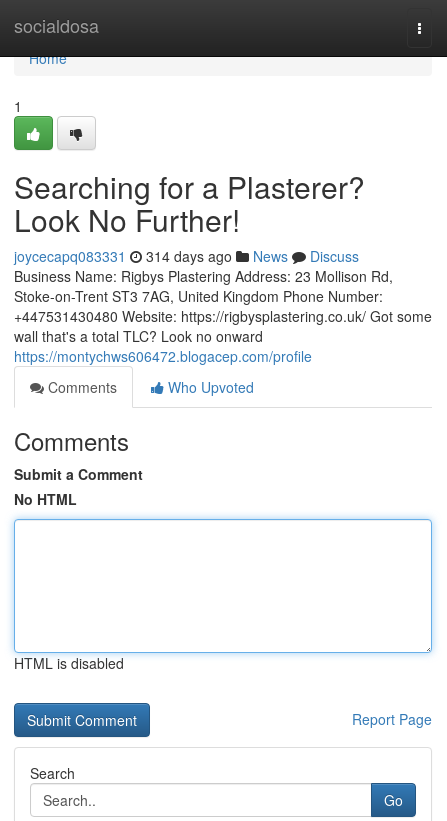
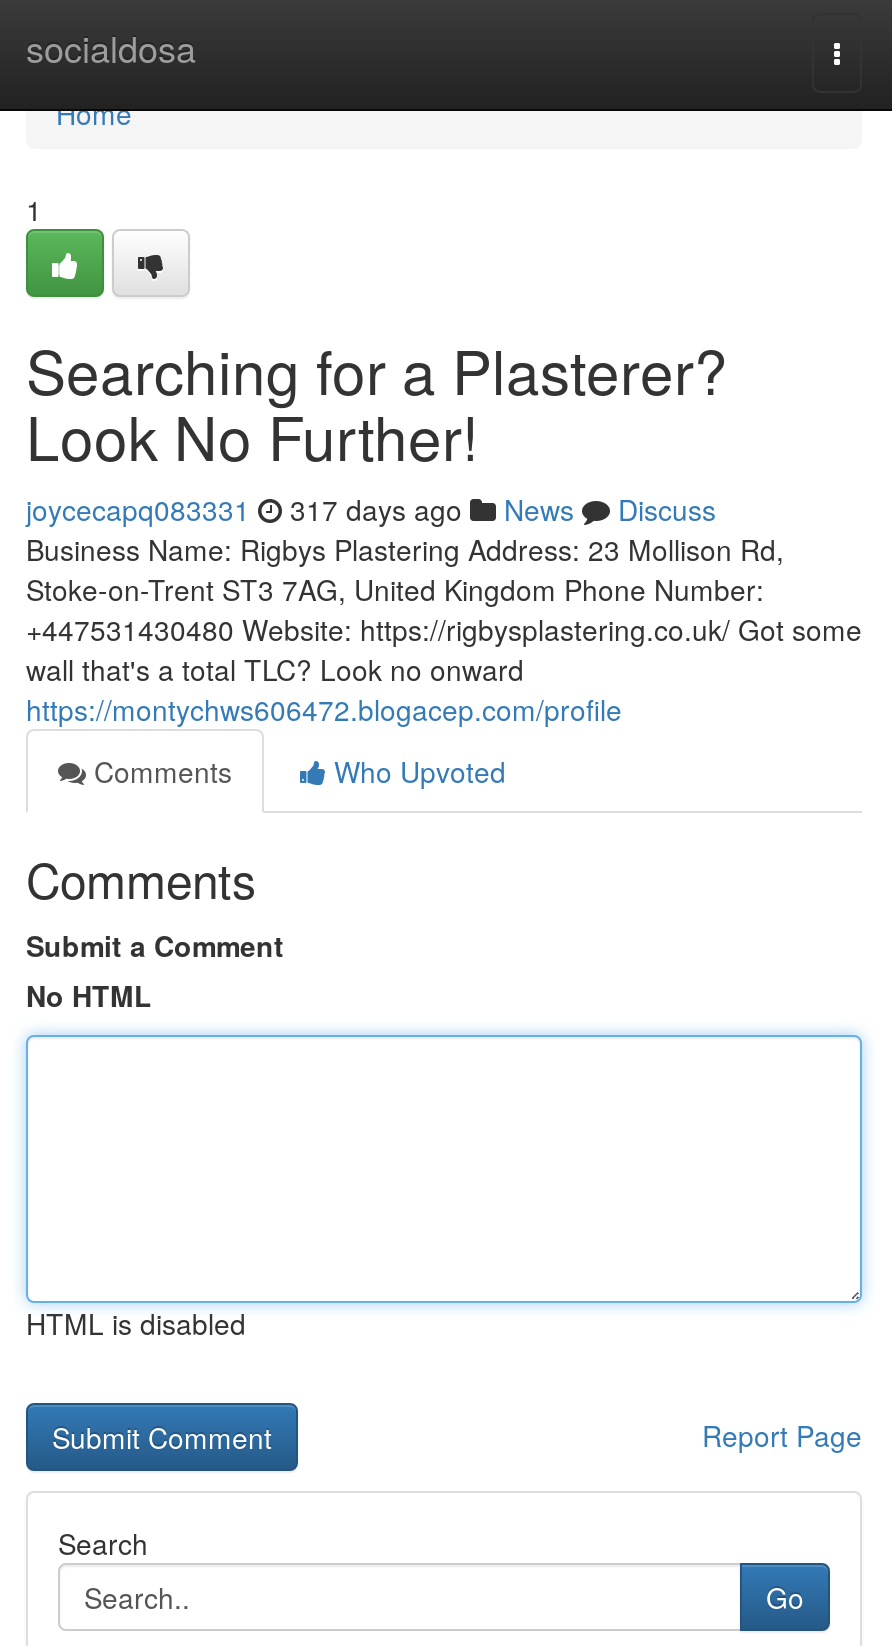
[14,246,359,266] joycecapq083331 314 days ago News Discuss -> [26,489,716,529] joycecapq083331 317 days ago News Discuss

